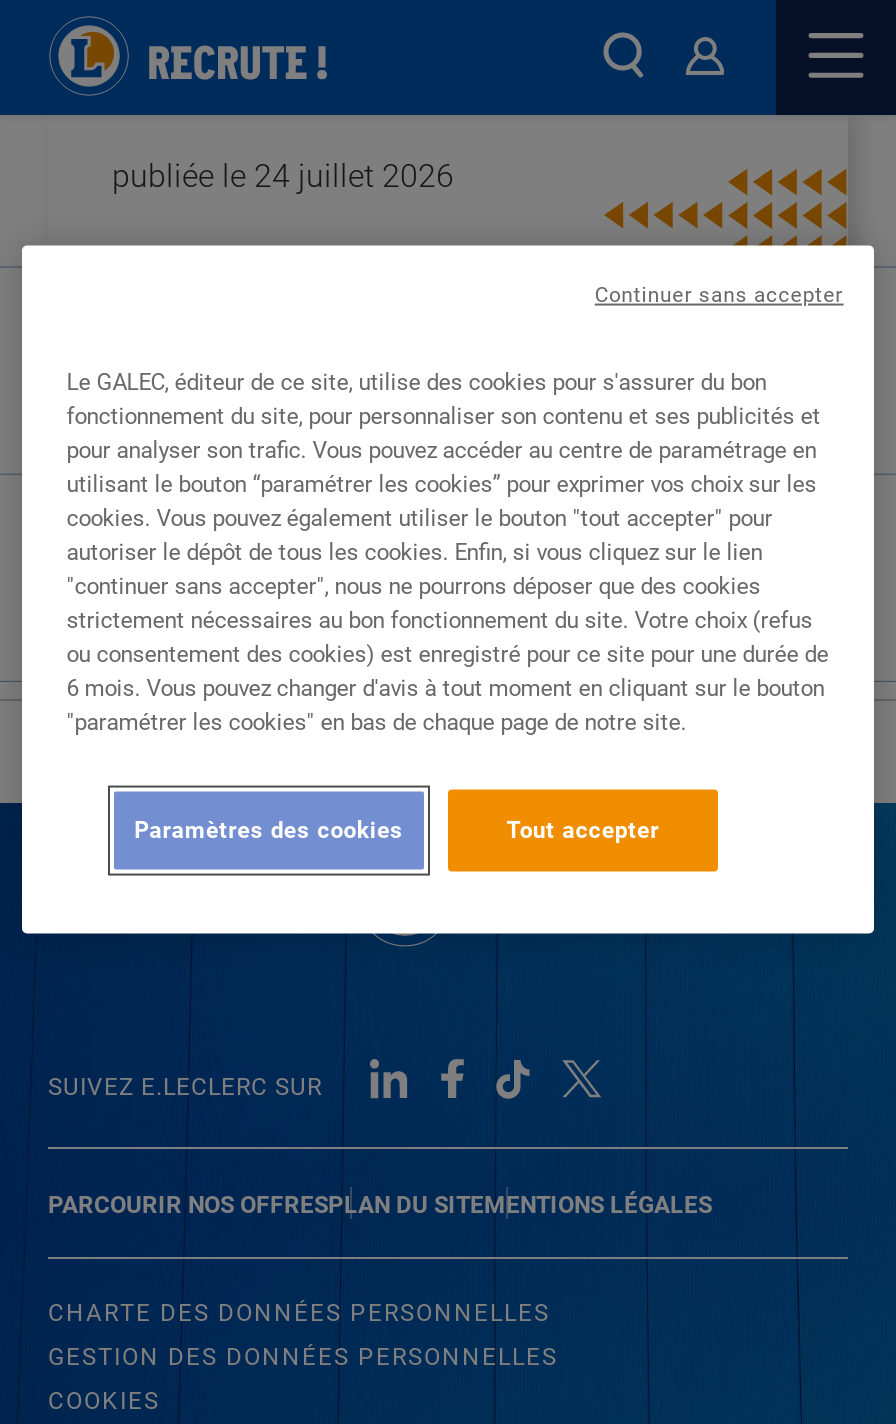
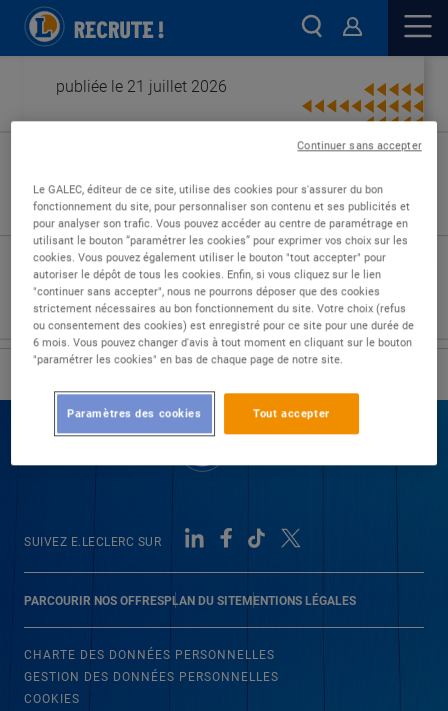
[112,157,454,195] publiée le 24 juillet 2026 -> [56,77,227,96] publiée le 21 juillet 2026

